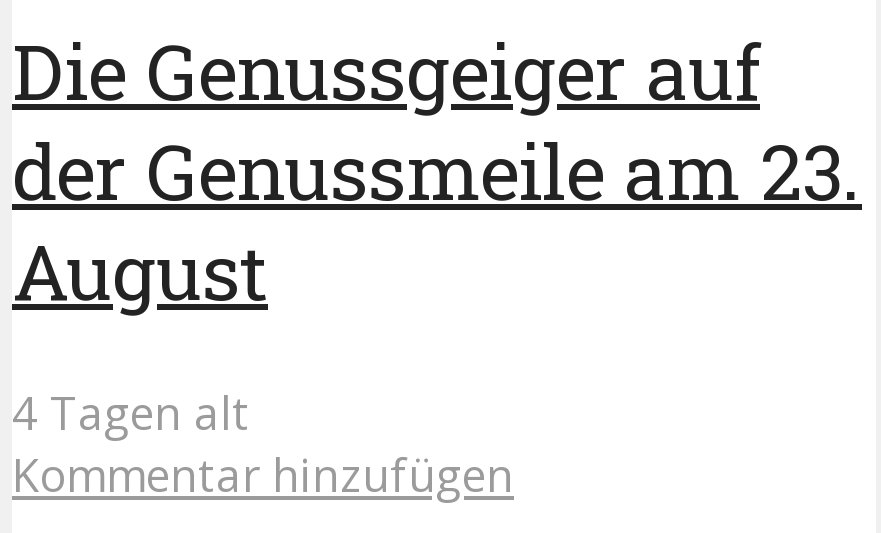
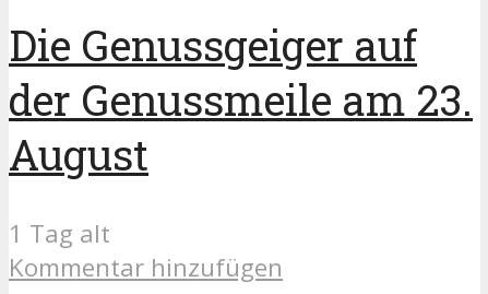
[12,382,250,444] 4 Tagen alt -> [9,216,110,250] 1 Tag alt

